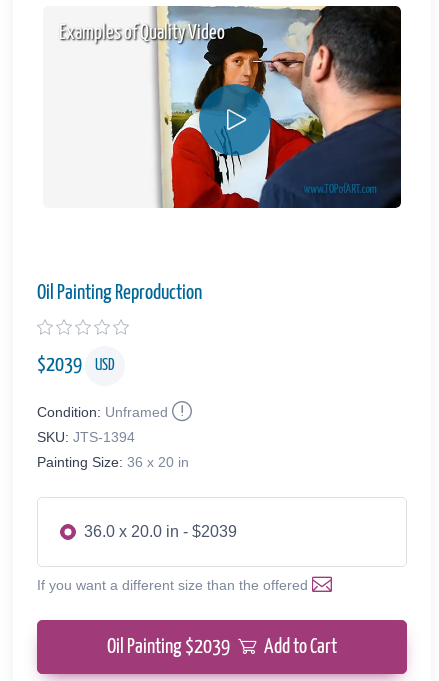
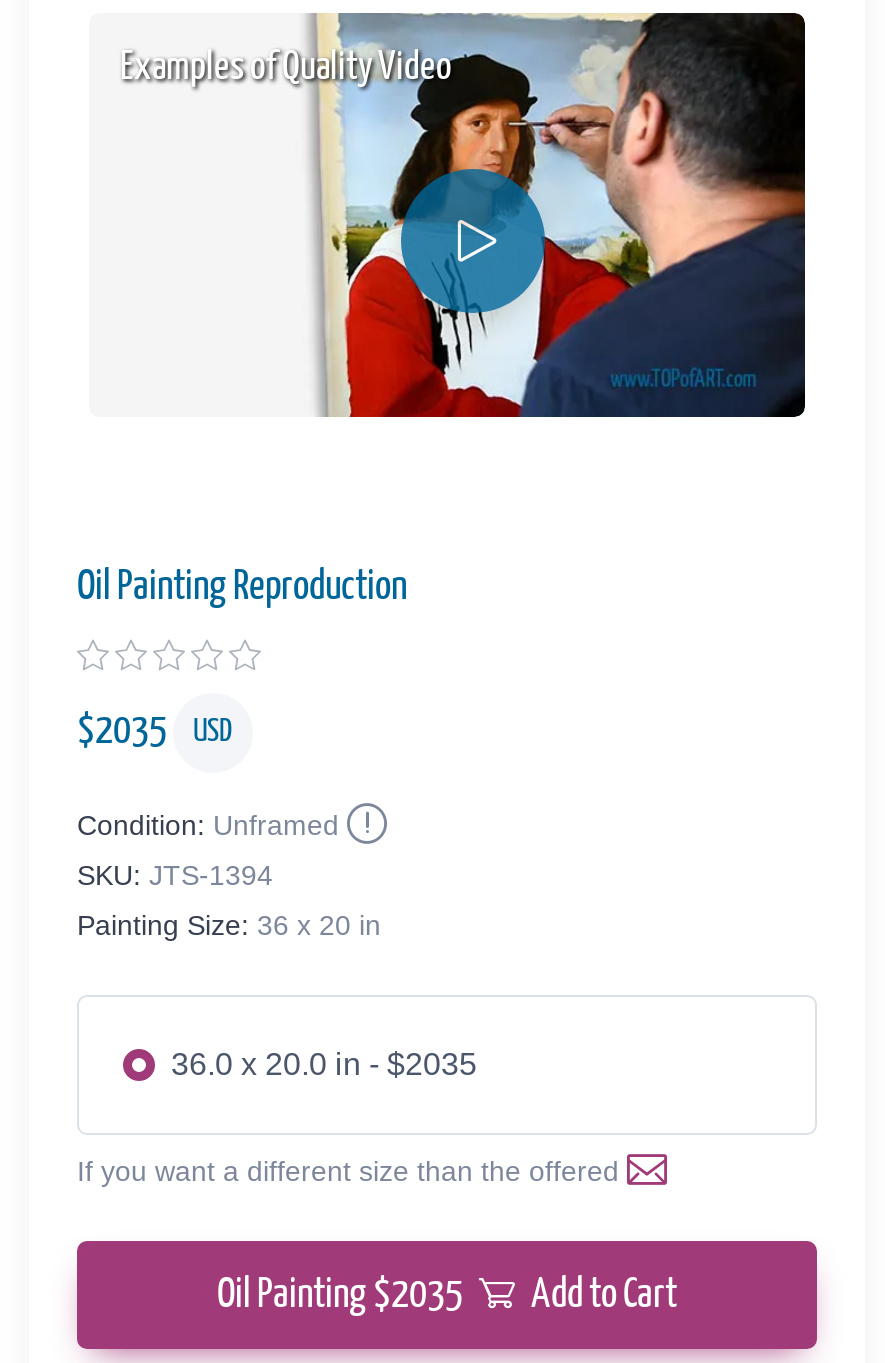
[37,355,115,375] $2039 USD -> [77,711,233,751] $2035 USD
[84,523,237,540] 36.0 x 20.0 in - $2039 -> [171,1046,477,1080] 36.0 x 20.0 in - $2035
[107,637,337,657] Oil Painting $2039 Add to Cart -> [217,1274,677,1314] Oil Painting $2035 Add to Cart

